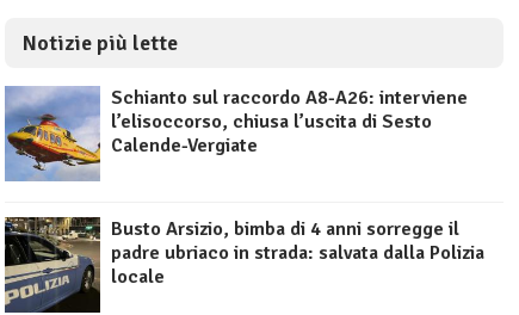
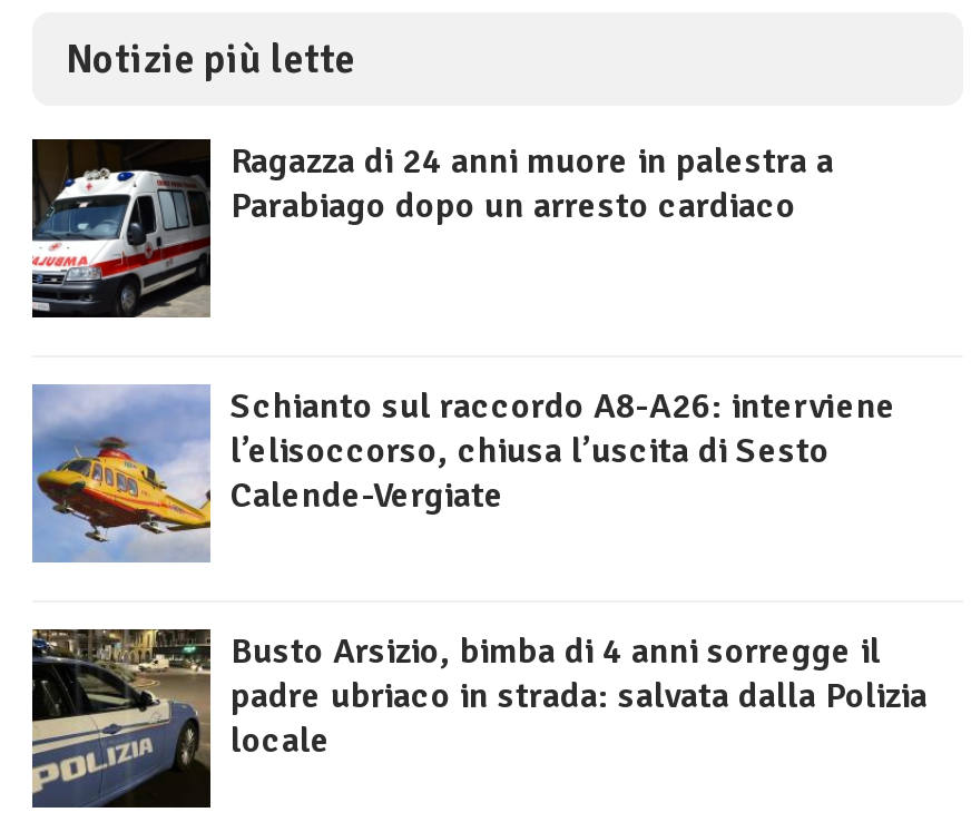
none -> [30,137,834,320] [image] | Ragazza di 24 anni muore in palestra a | Parabiago dopo un arresto cardiaco

